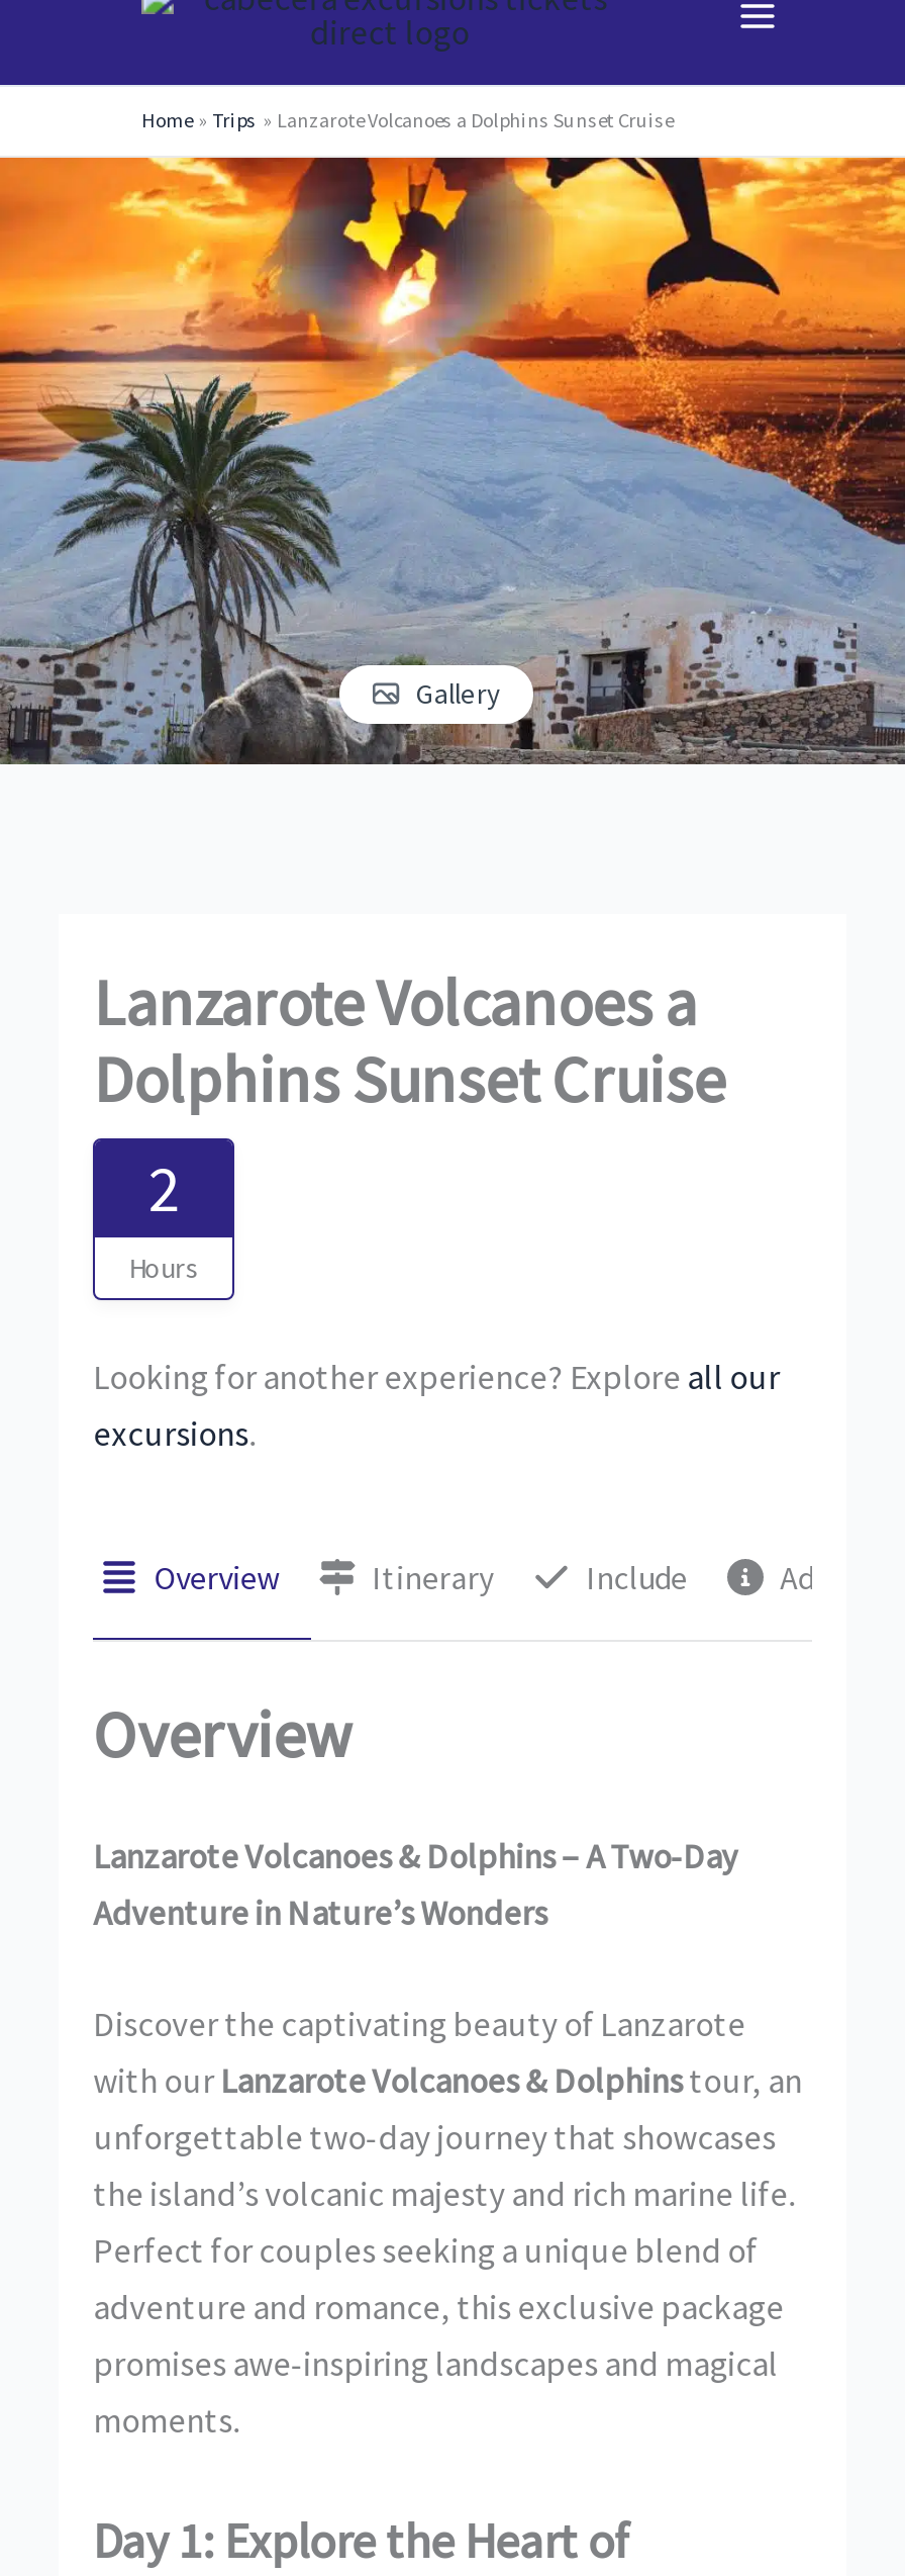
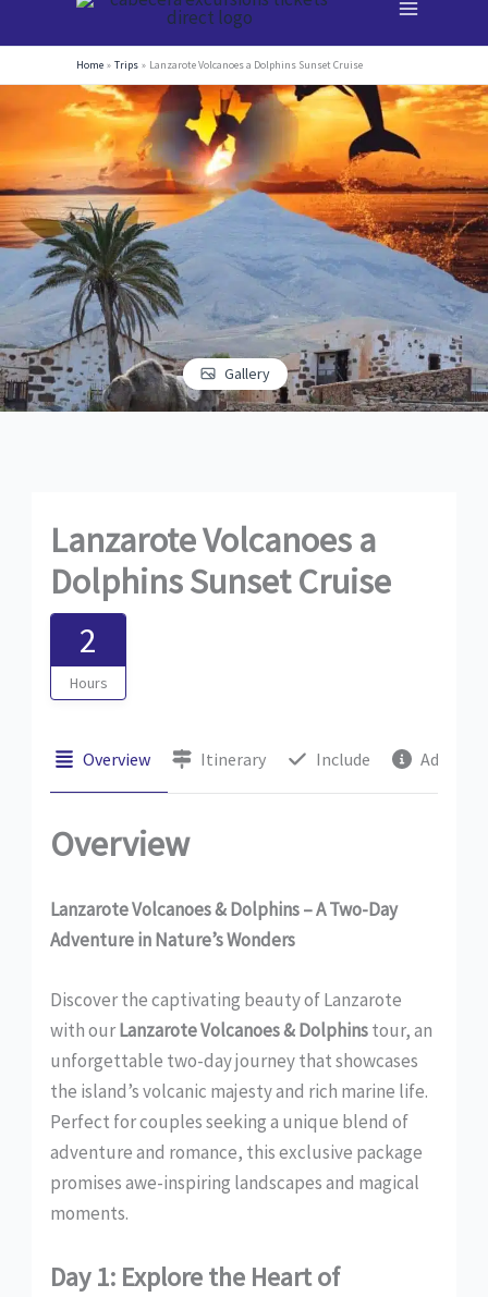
[93,1355,780,1456] Looking for another experience? Explore all our | excursions. -> none

